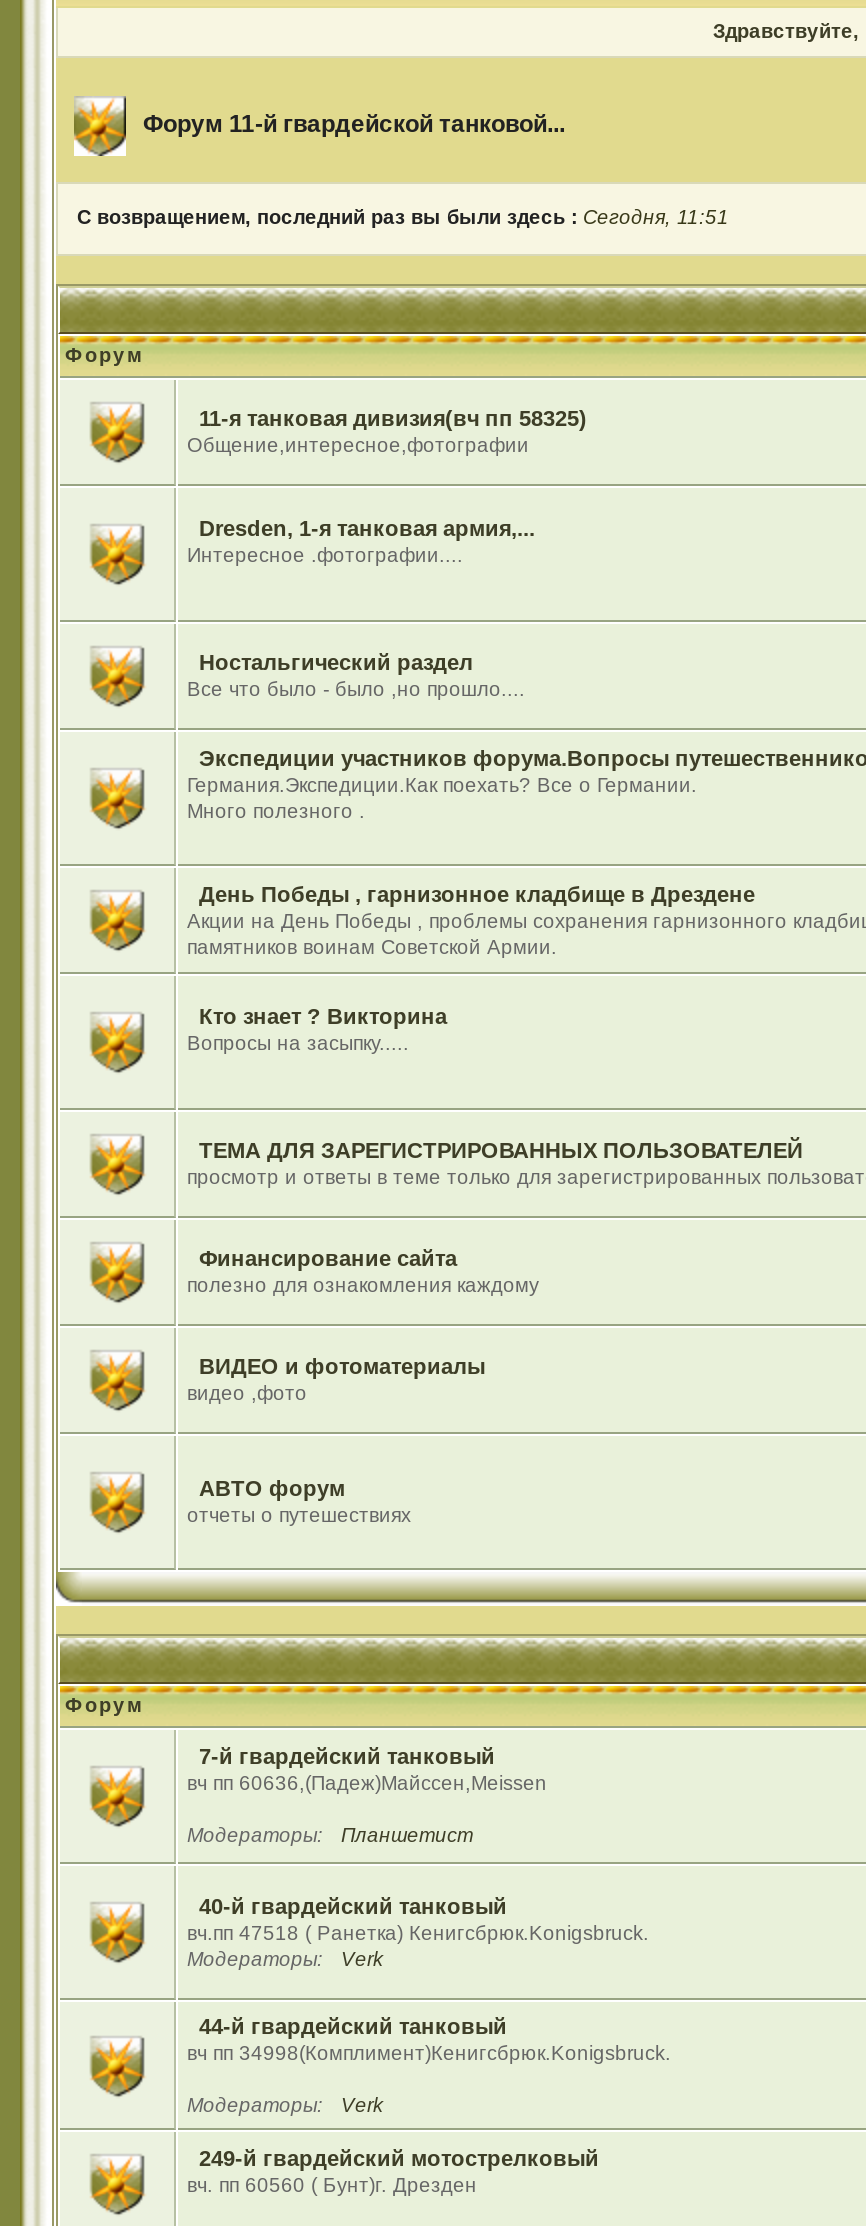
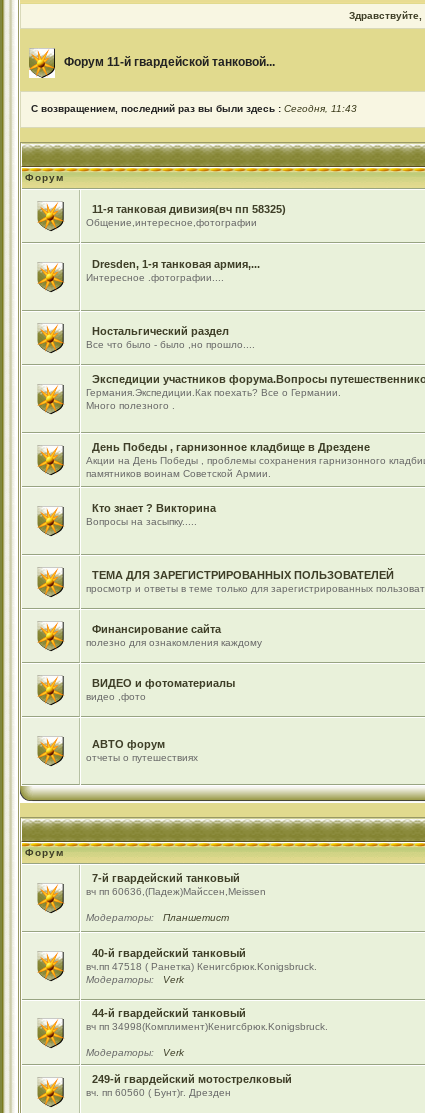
[77,206,729,228] С возвращением, последний раз вы были здесь : Сегодня, 11:51 -> [30,103,356,114] С возвращением, последний раз вы были здесь : Сегодня, 11:43

